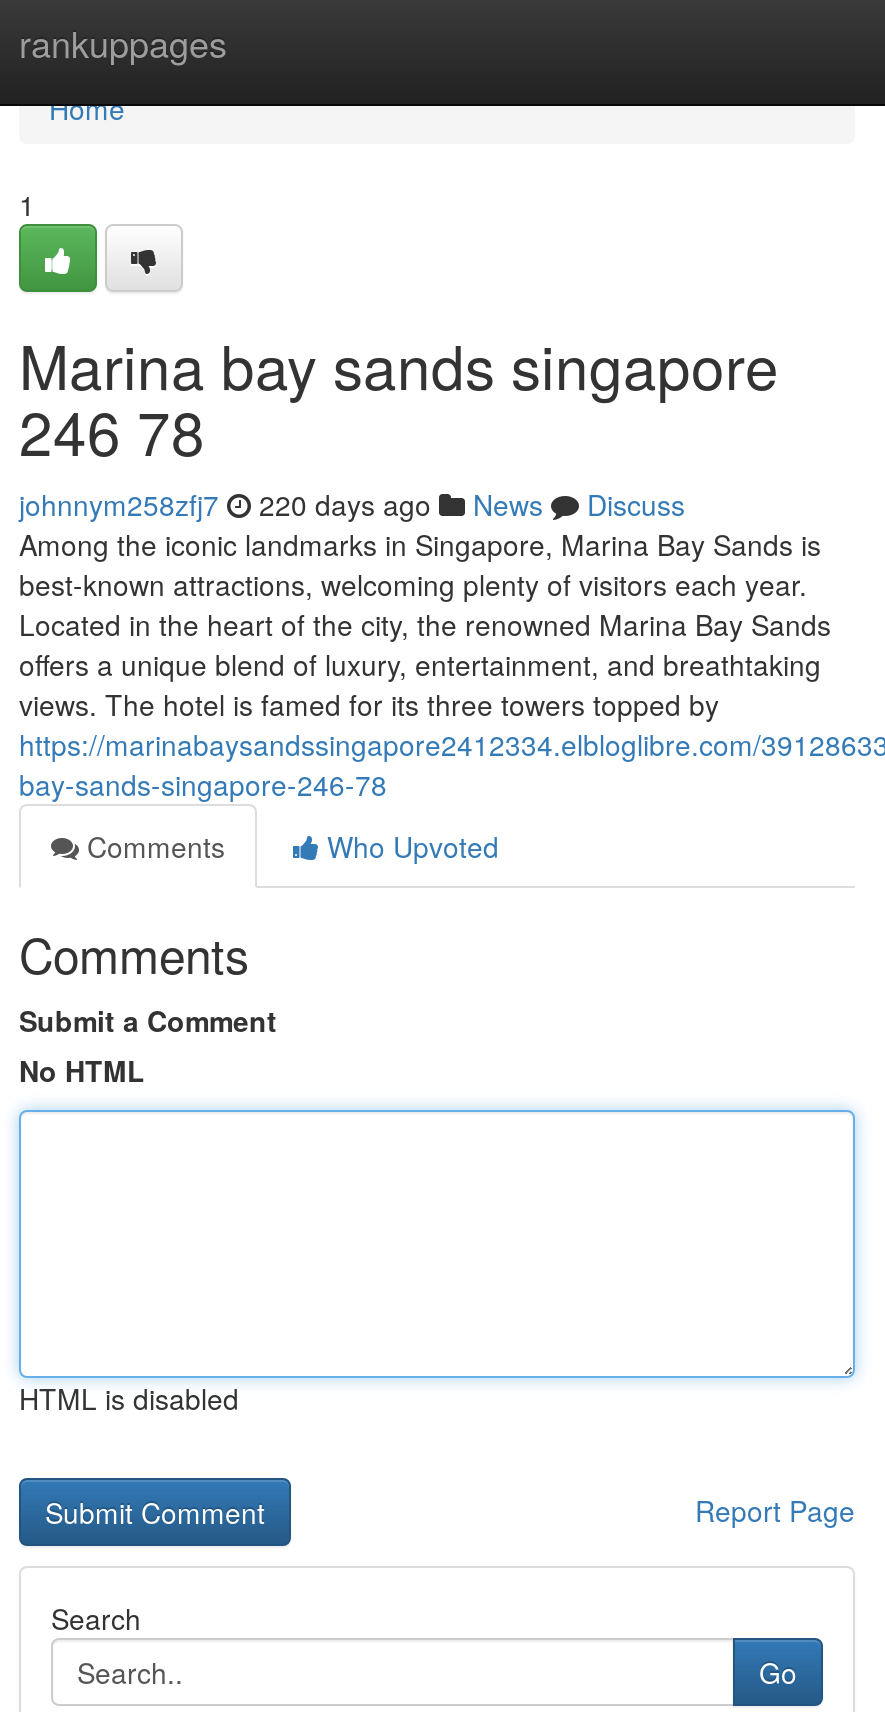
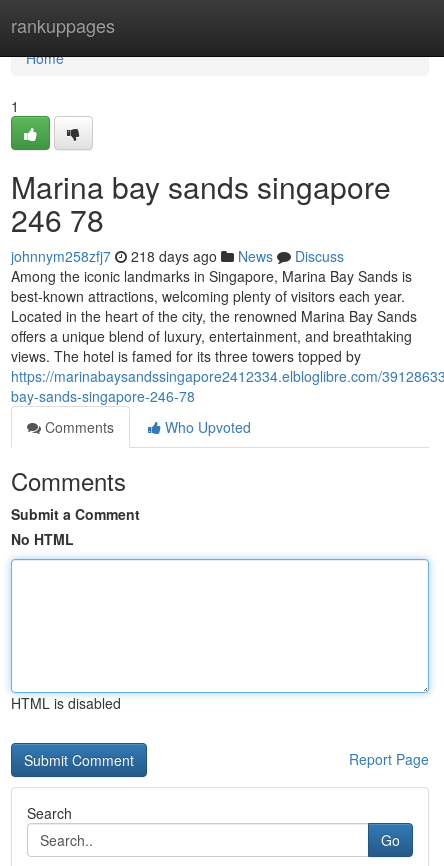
[19,484,685,524] johnnym258zfj7 220 days ago News Discuss -> [11,246,344,266] johnnym258zfj7 218 days ago News Discuss

